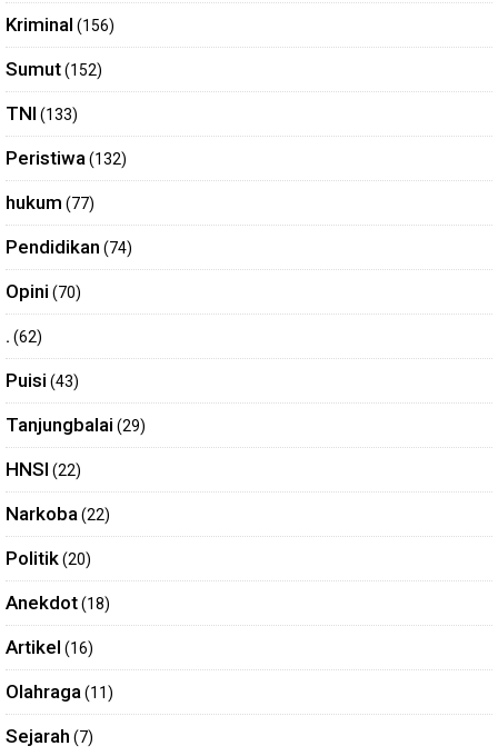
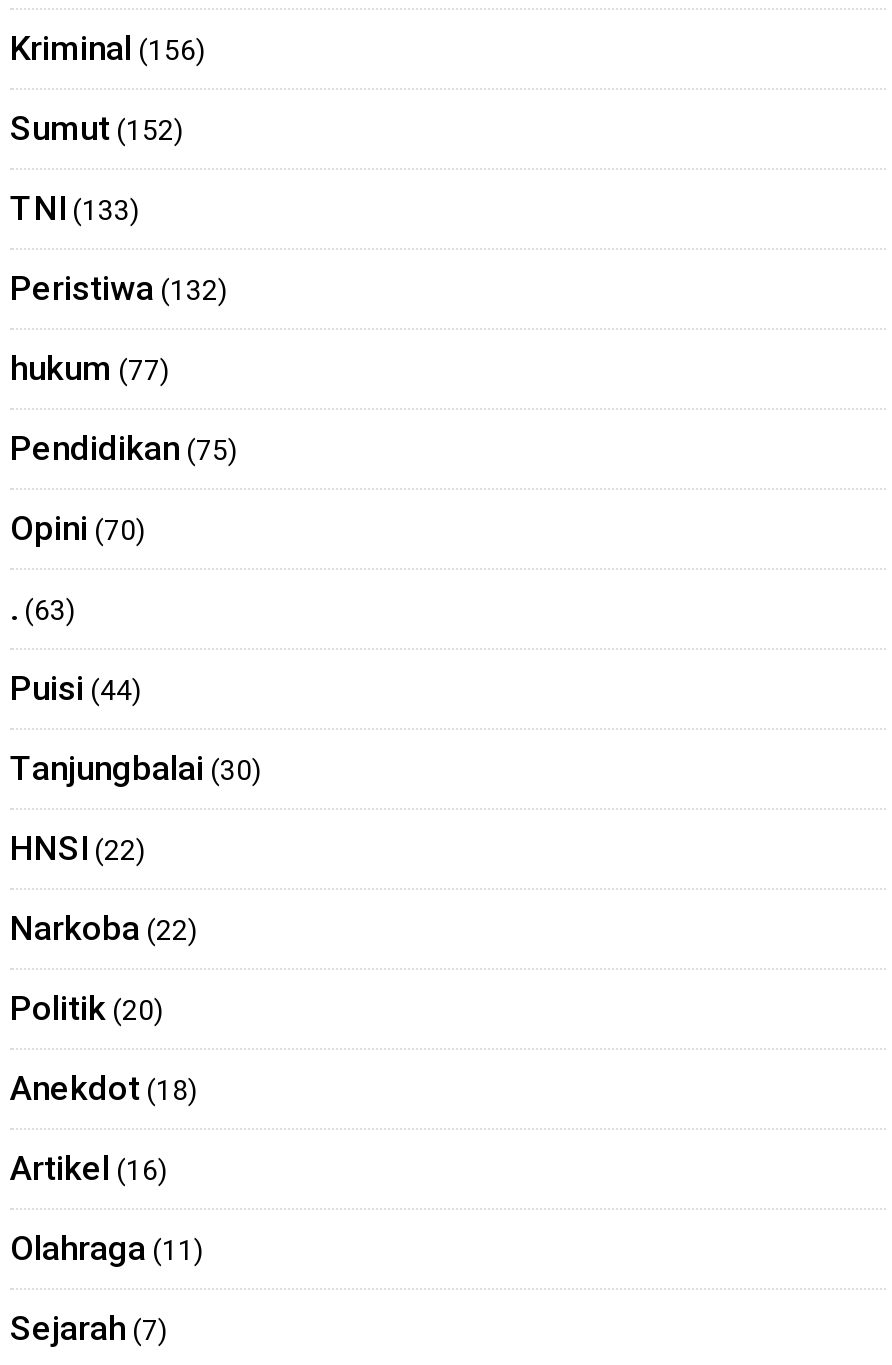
[6,235,132,257] Pendidikan (74) -> [10,427,238,467] Pendidikan (75)
[6,324,42,346] . (62) -> [10,587,76,627] . (63)
[6,369,79,391] Puisi (43) -> [10,667,142,707] Puisi (44)
[6,413,146,435] Tanjungbalai (29) -> [10,747,262,787] Tanjungbalai (30)

